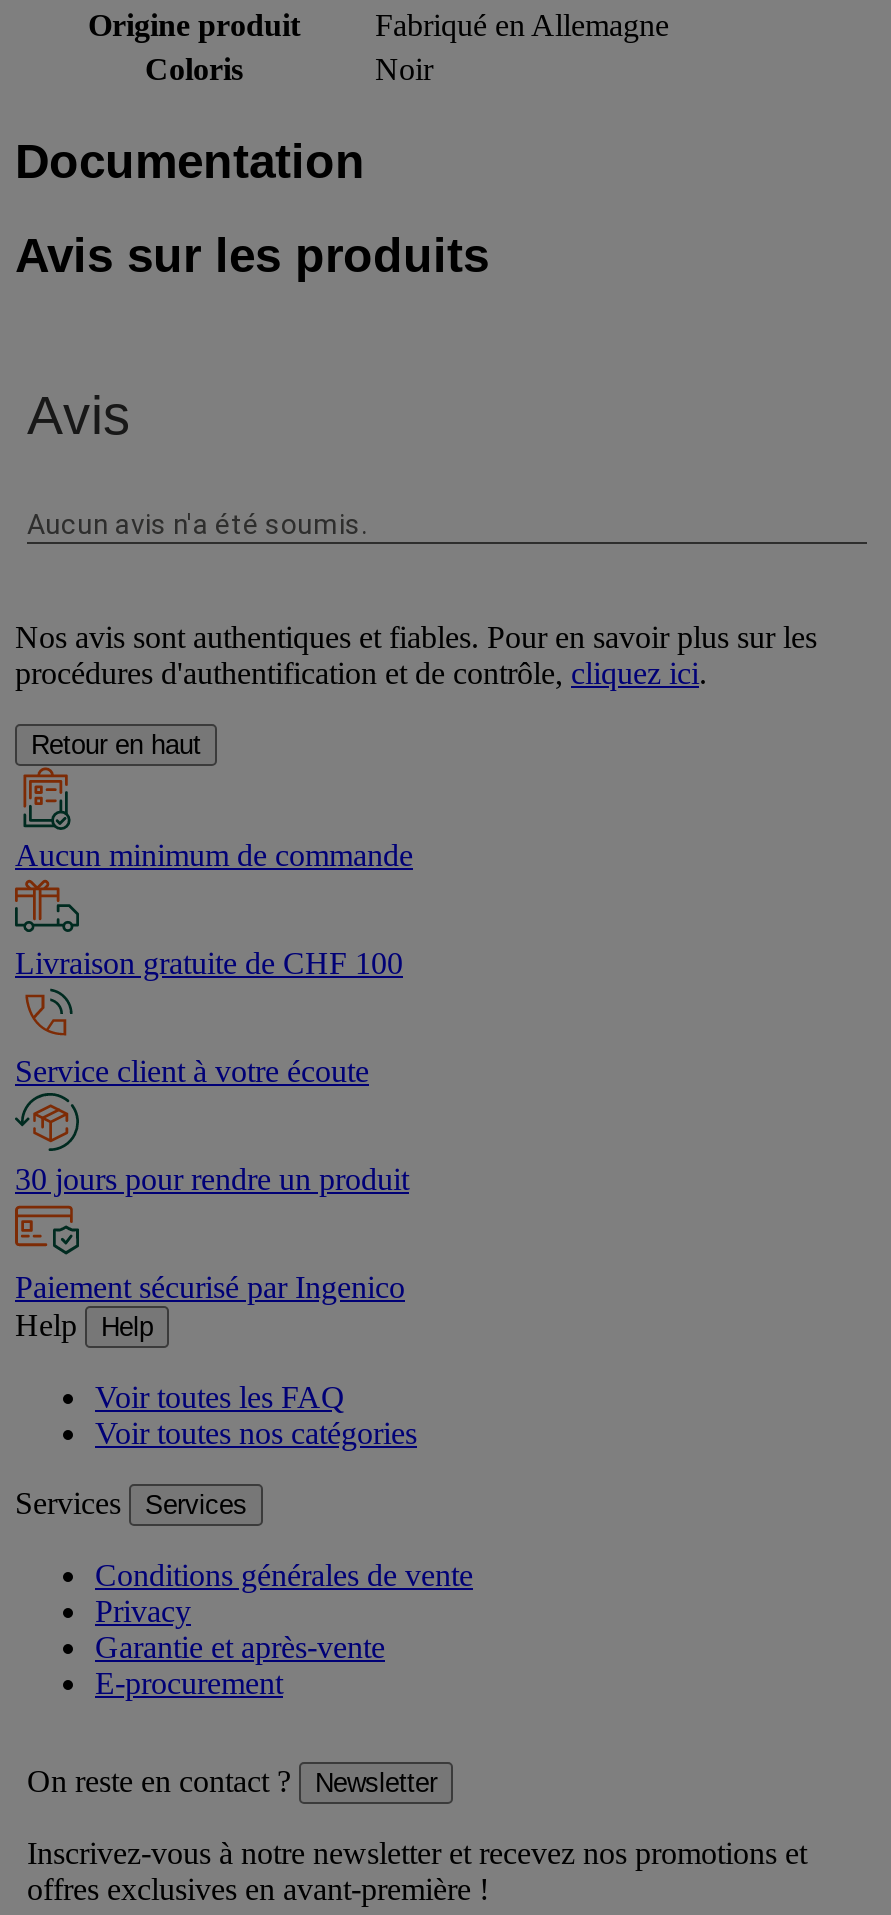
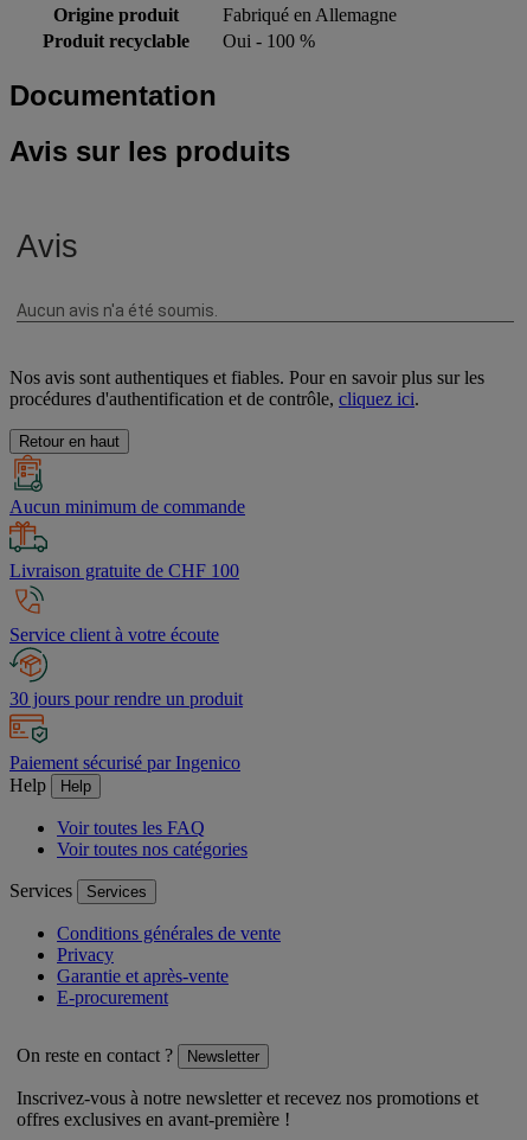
[145,51,433,85] Coloris | Noir -> [42,30,315,50] Produit recyclable | Oui - 100 %

